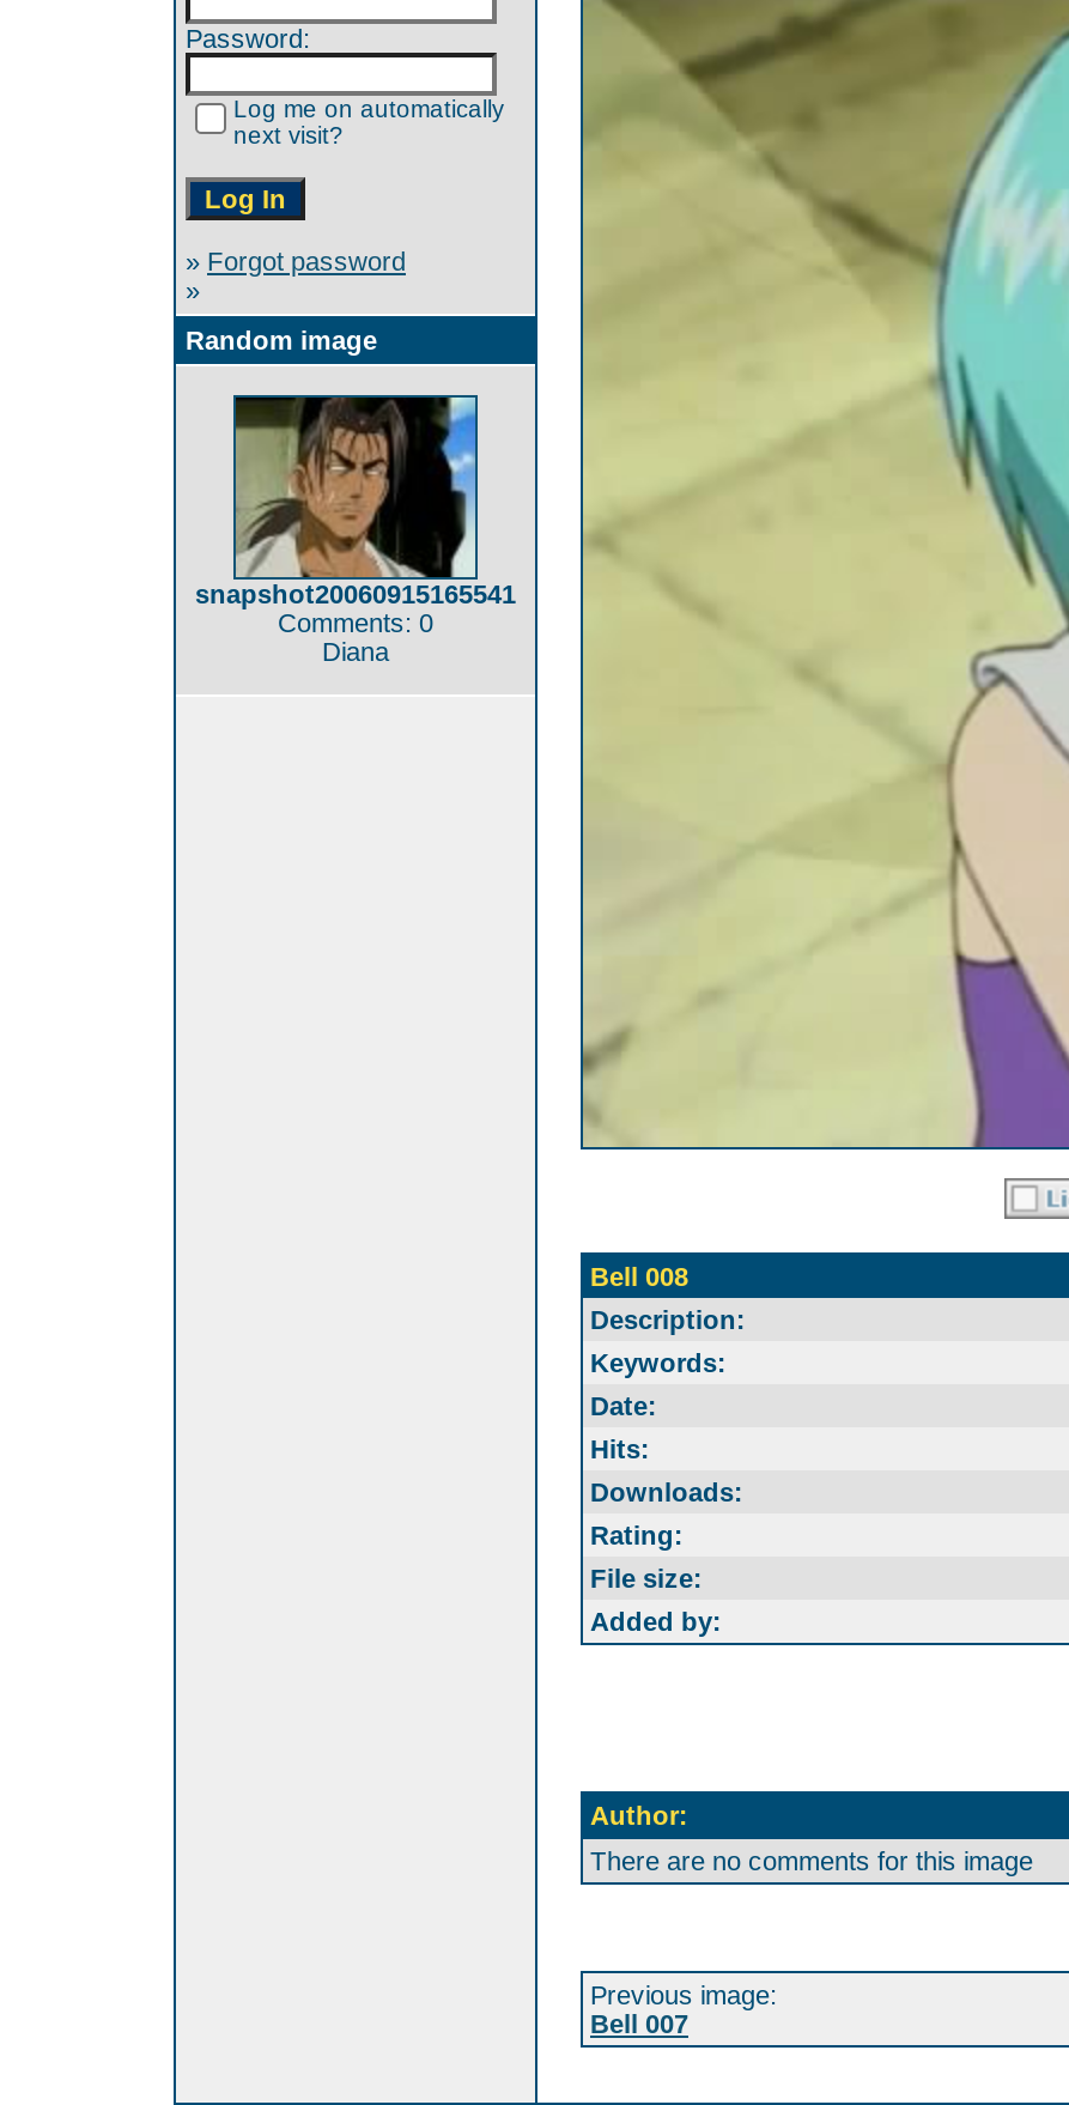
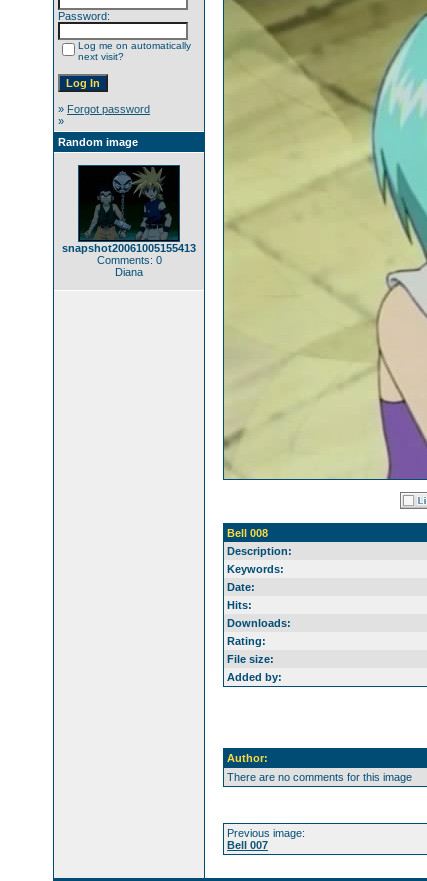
[195,395,516,608] [image] | snapshot20060915165541 -> [62,165,196,254] [image] | snapshot20061005155413

